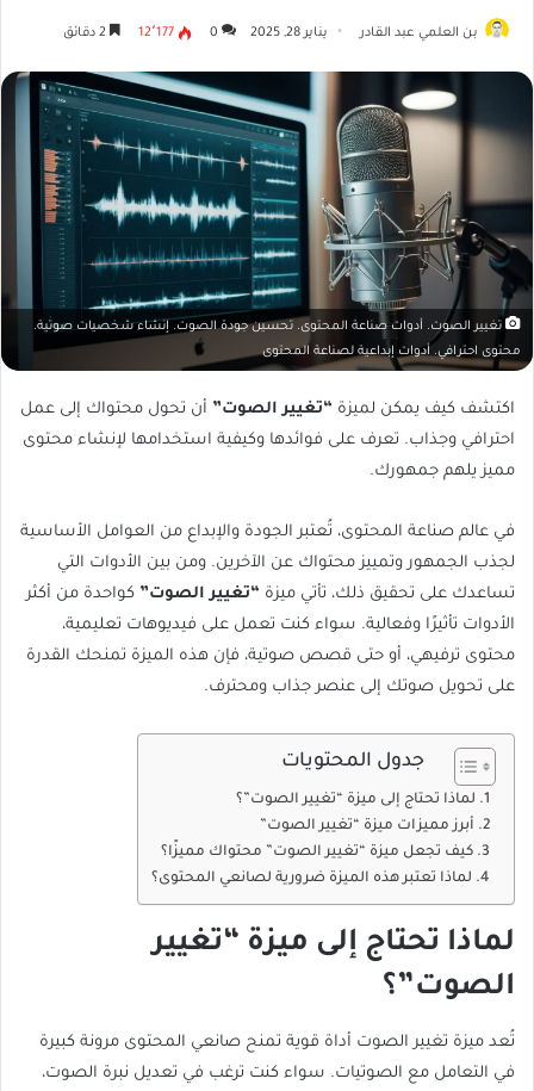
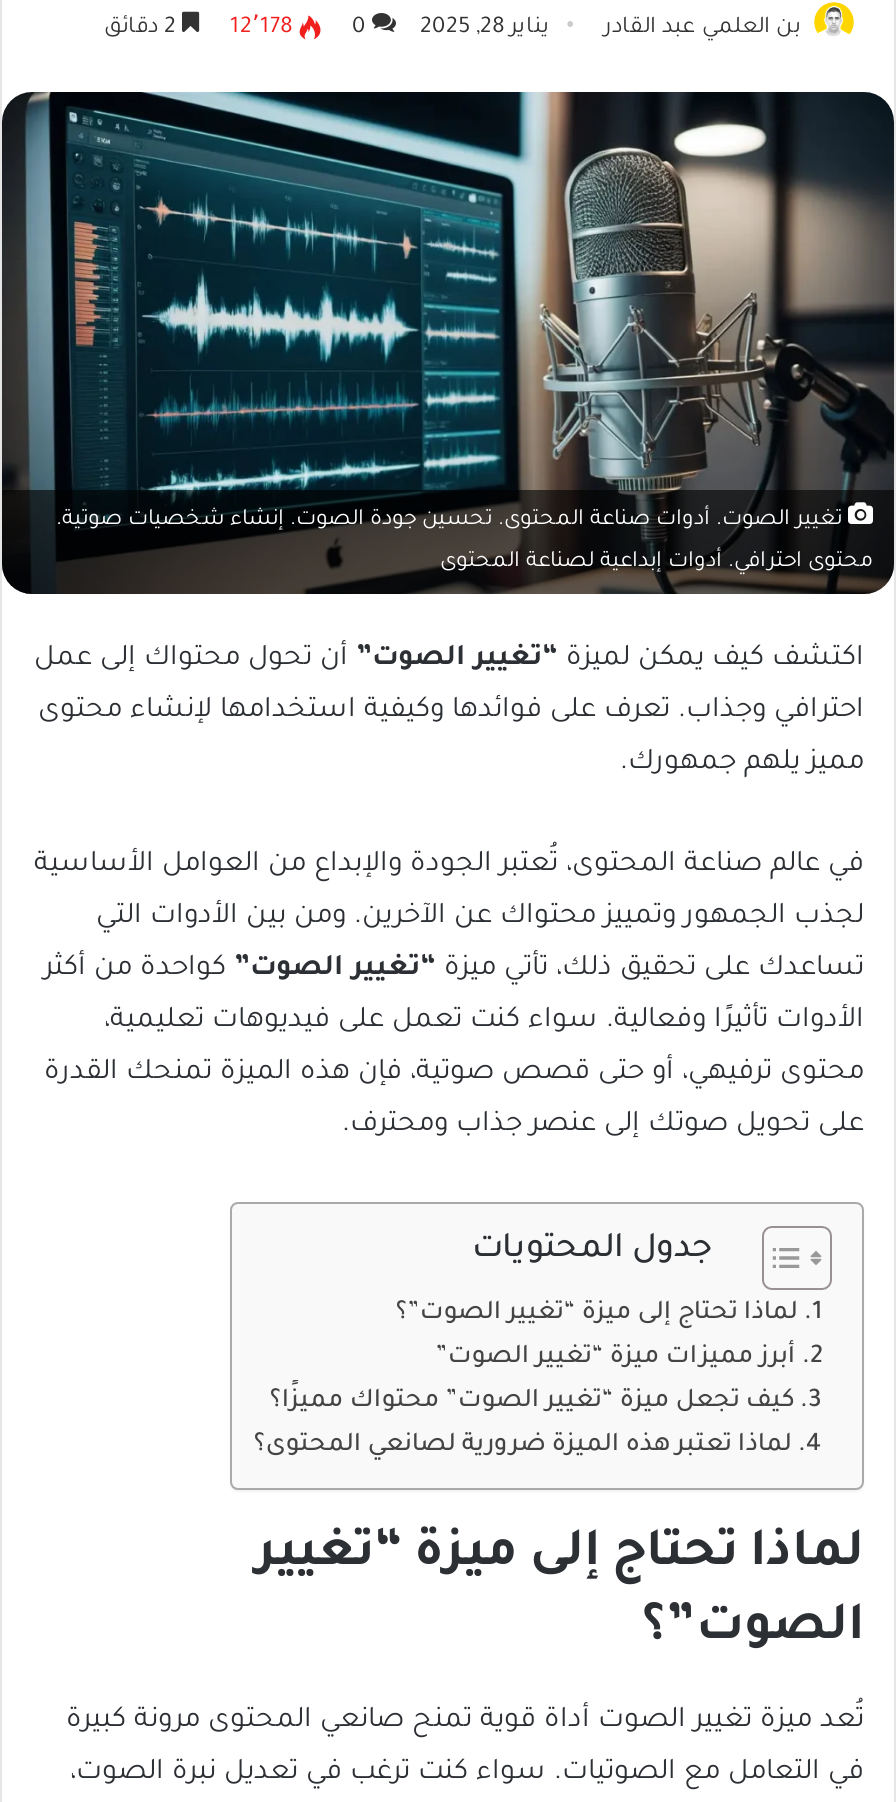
[138,26,174,41] 12٬177 -> [230,16,292,40] 12٬178

